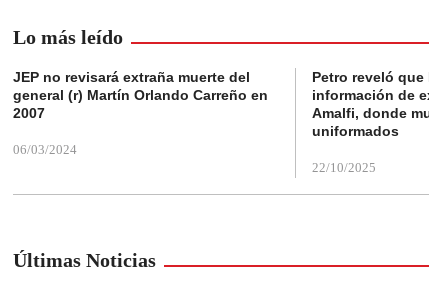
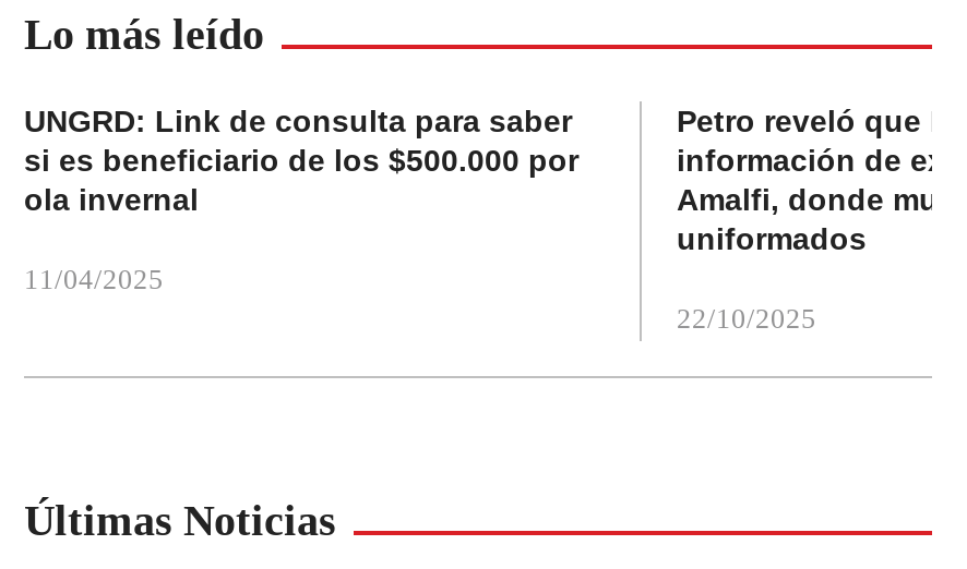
[13,69,268,121] JEP no revisará extraña muerte del | general (r) Martín Orlando Carreño en | 2007 -> [24,103,578,216] UNGRD: Link de consulta para saber | si es beneficiario de los $500.000 por | ola invernal
[13,142,77,157] 06/03/2024 -> [24,262,164,295] 11/04/2025

